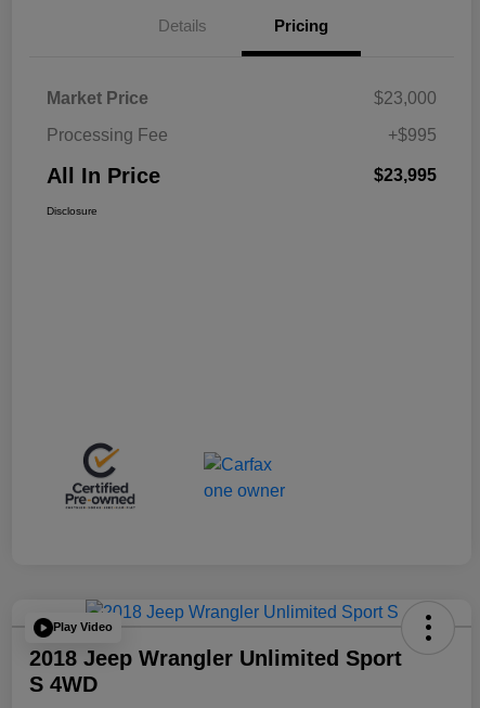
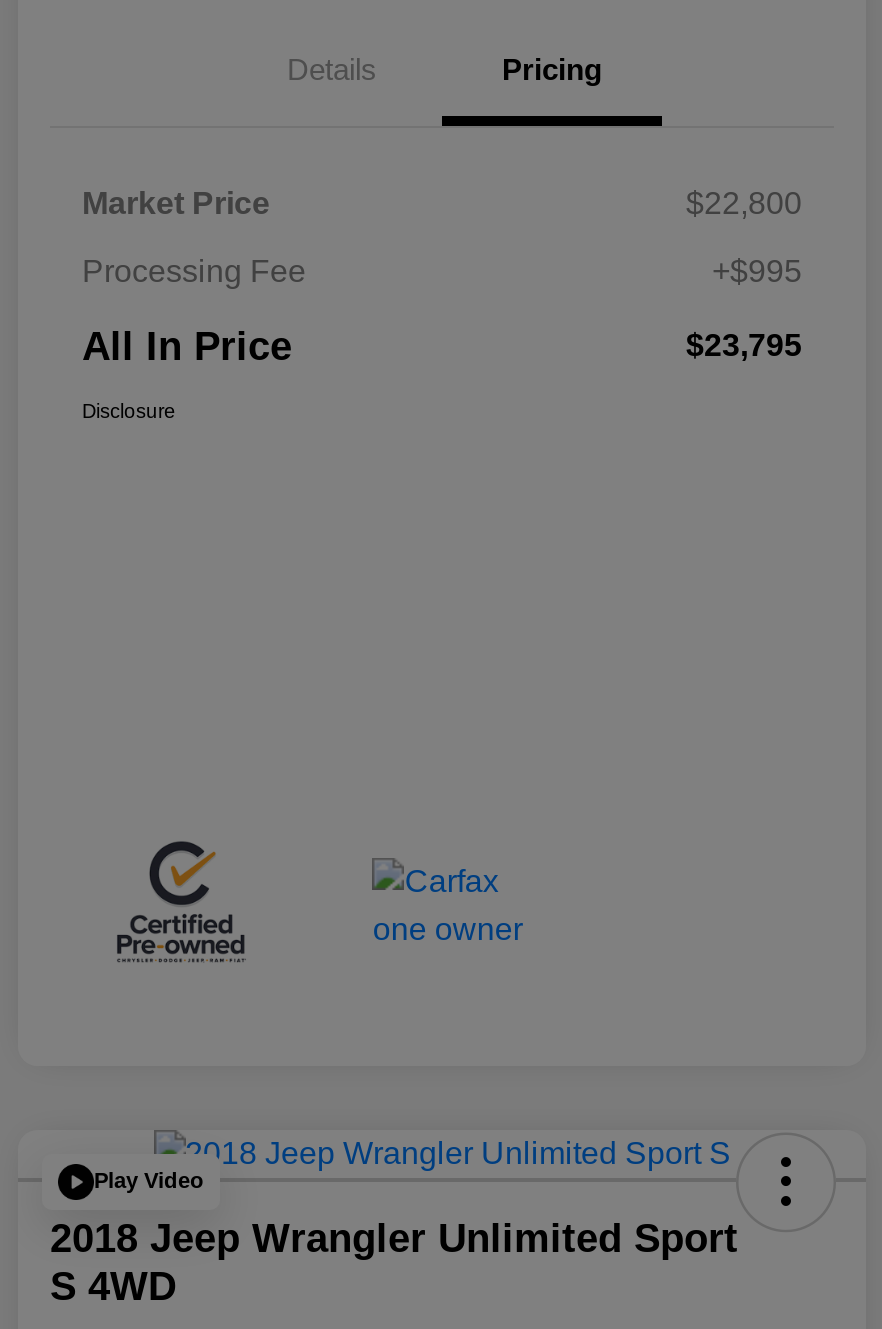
[374,89,437,107] $23,000 -> [686,186,802,220] $22,800
[374,166,437,184] $23,995 -> [686,328,802,362] $23,795

